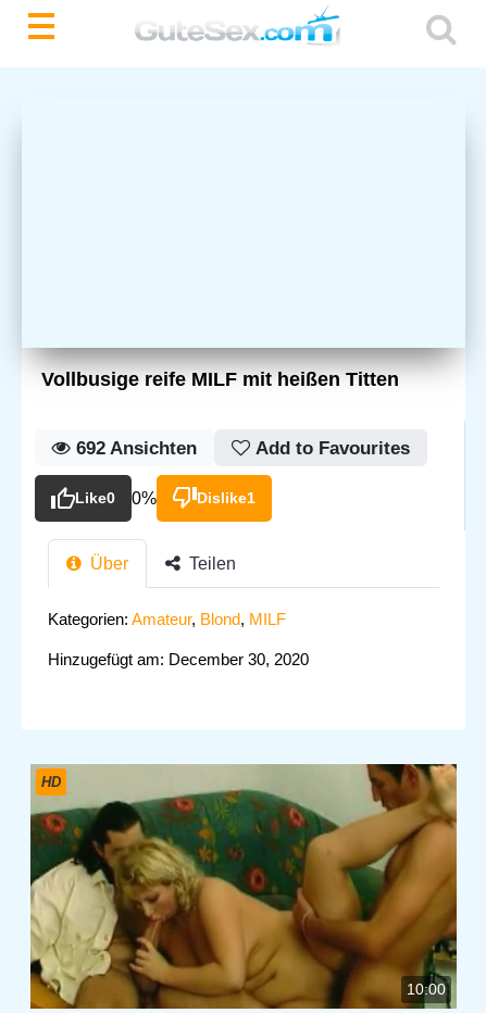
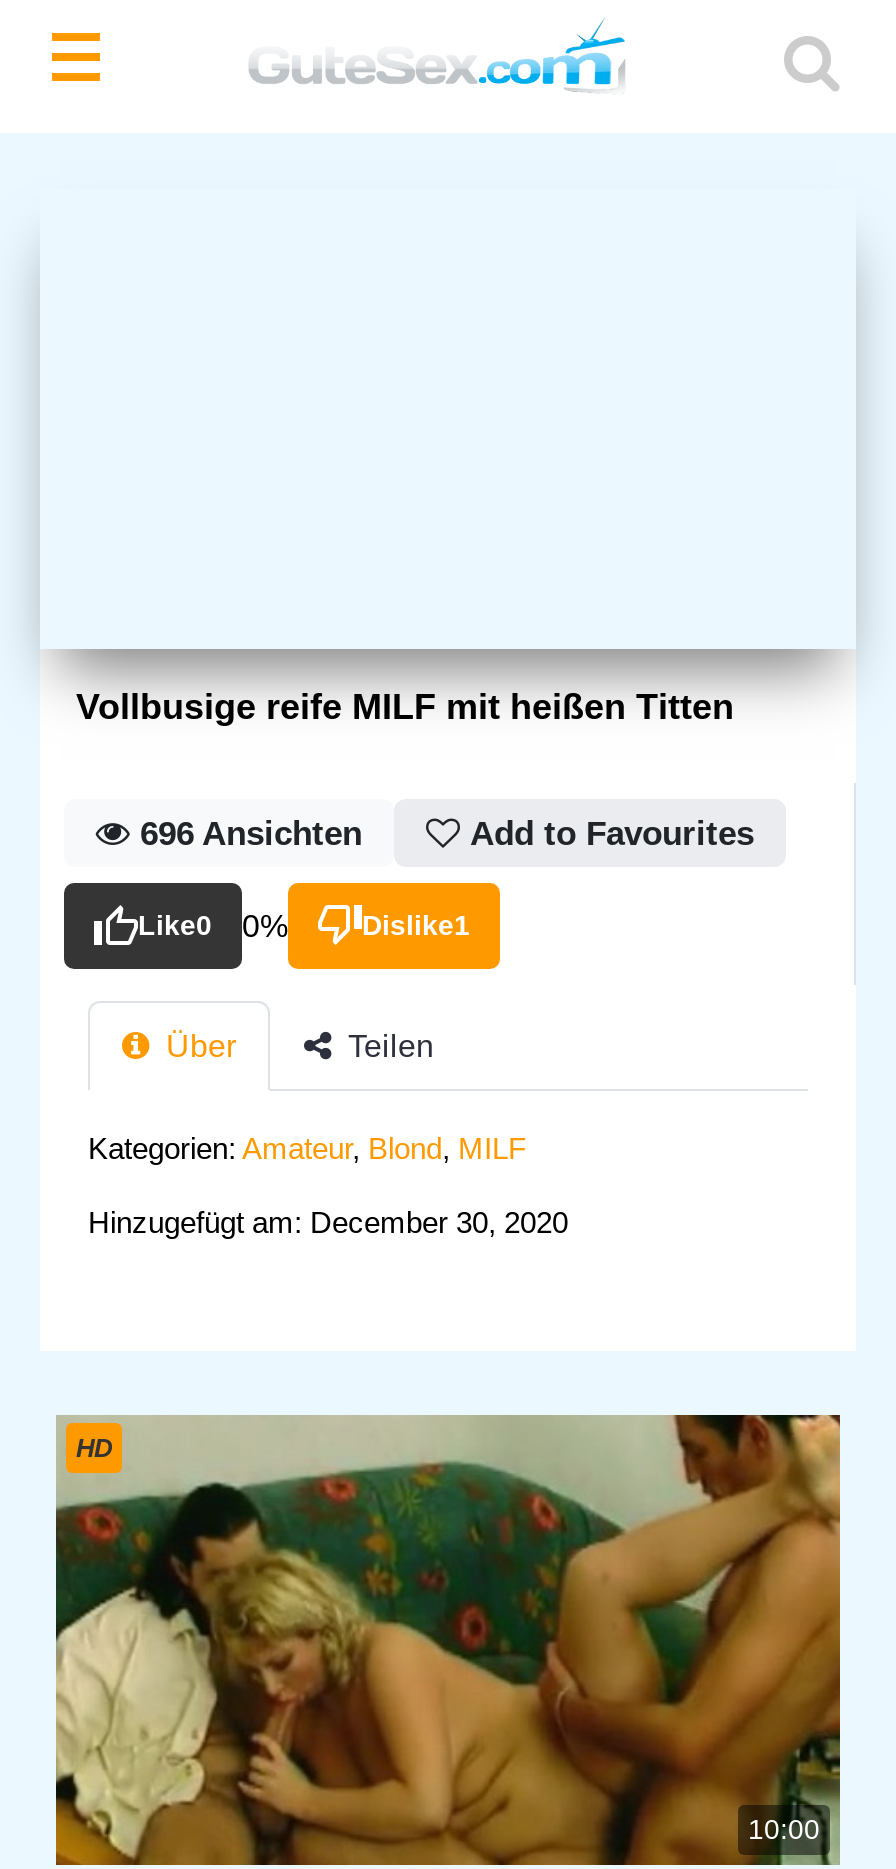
[71,437,197,458] 692 Ansichten -> [130,814,362,852] 696 Ansichten

